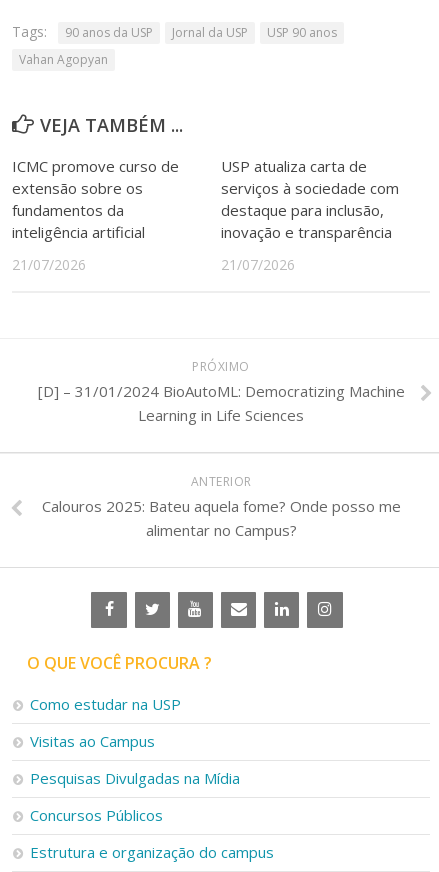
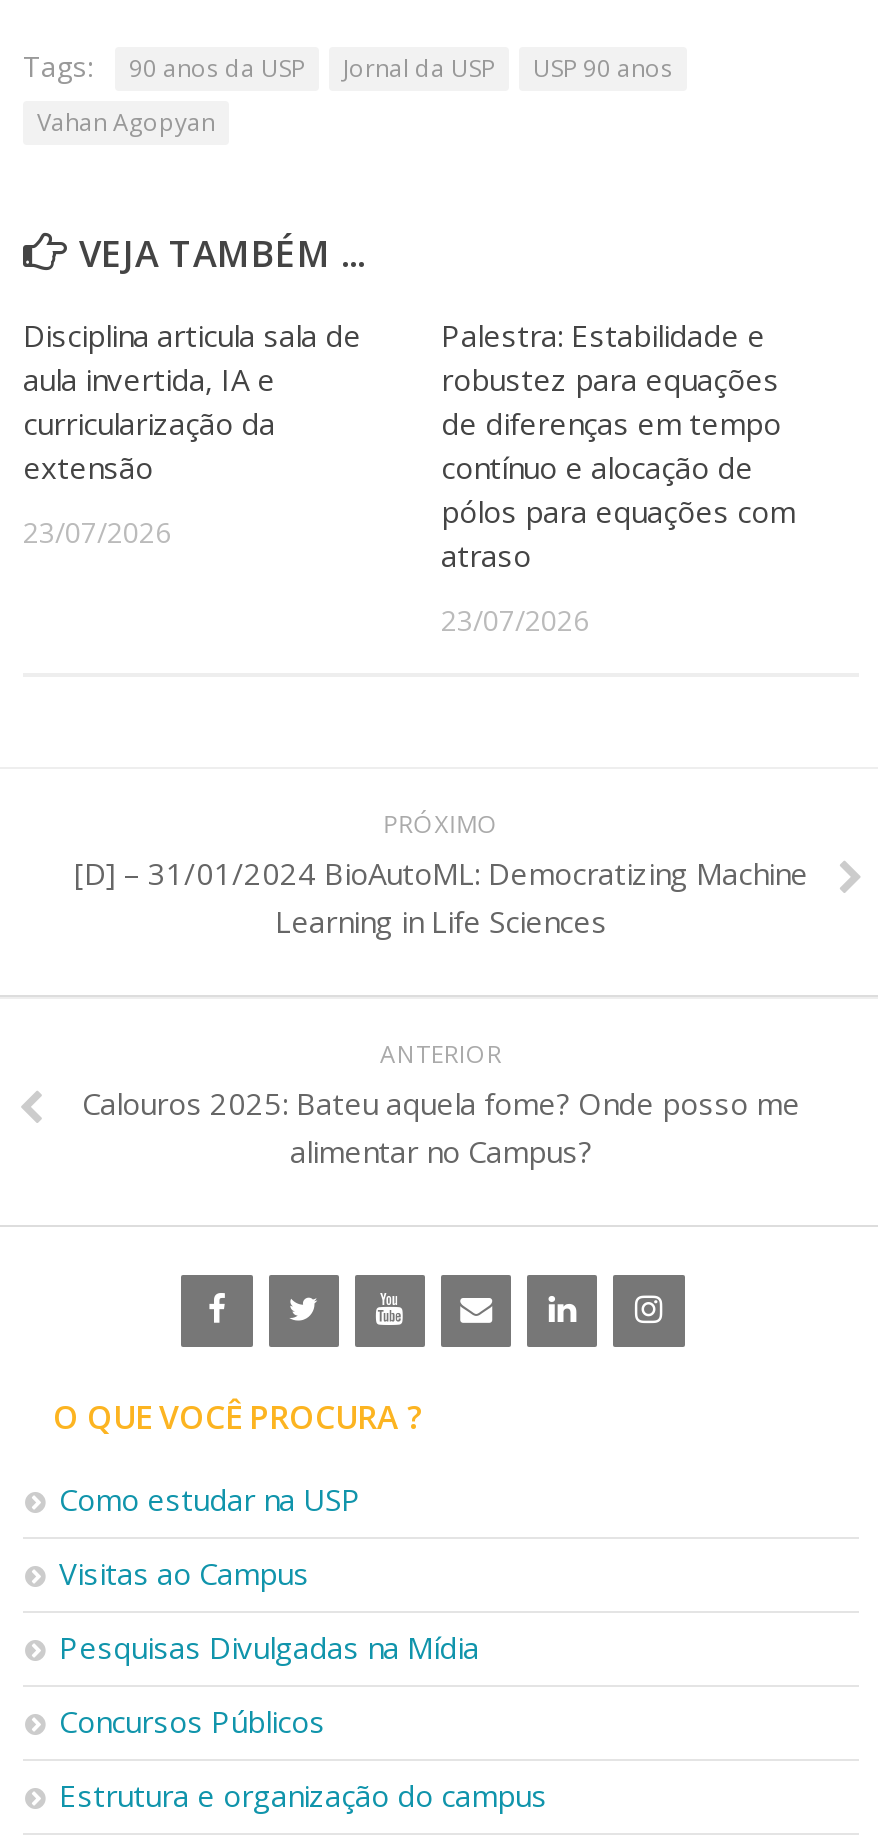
[12,156,179,242] ICMC promove curso de | extensão sobre os | fundamentos da | inteligência artificial -> [23,314,361,486] Disciplina articula sala de | aula invertida, IA e | curricularização da | extensão
[221,156,399,242] USP atualiza carta de | serviços à sociedade com | destaque para inclusão, | inovação e transparência -> [441,314,795,574] Palestra: Estabilidade e | robustez para equações | de diferenças em tempo | contínuo e alocação de | pólos para equações com | atraso
[12,255,86,274] 21/07/2026 -> [23,512,171,550] 23/07/2026
[221,255,295,274] 21/07/2026 -> [441,600,589,638] 23/07/2026

